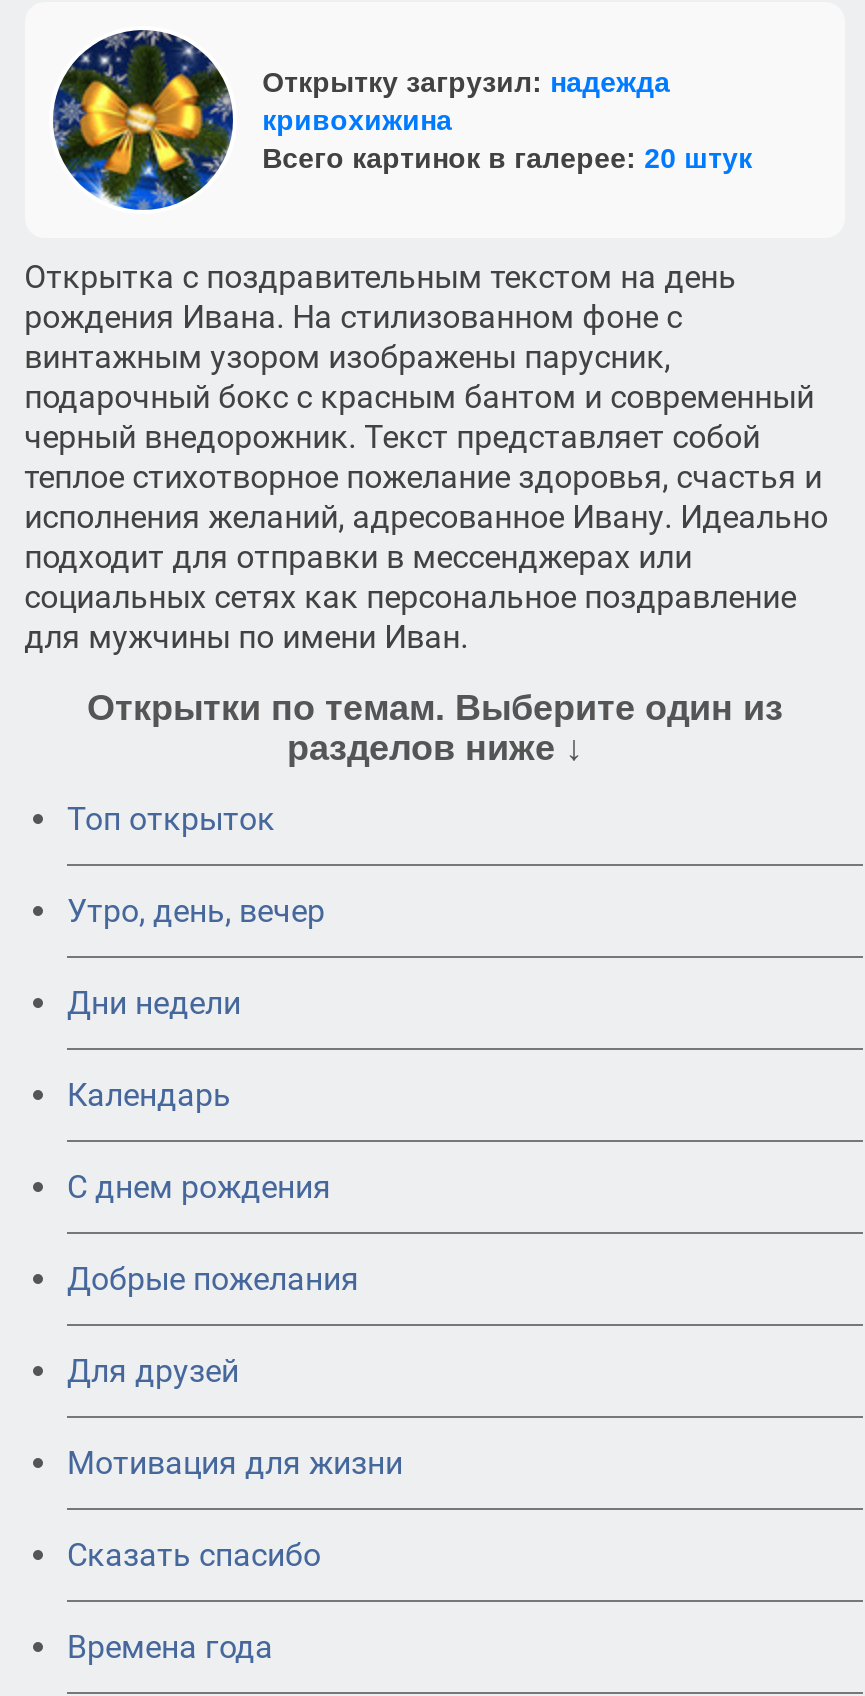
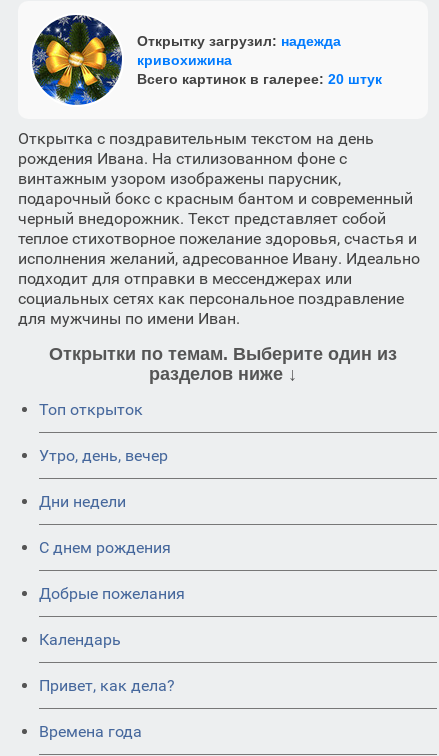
[67,1077,231,1115] Календарь -> none
[67,1353,403,1575] Для друзей | Мотивация для жизни | Сказать спасибо -> [39,630,175,695] Календарь | Привет, как дела?

